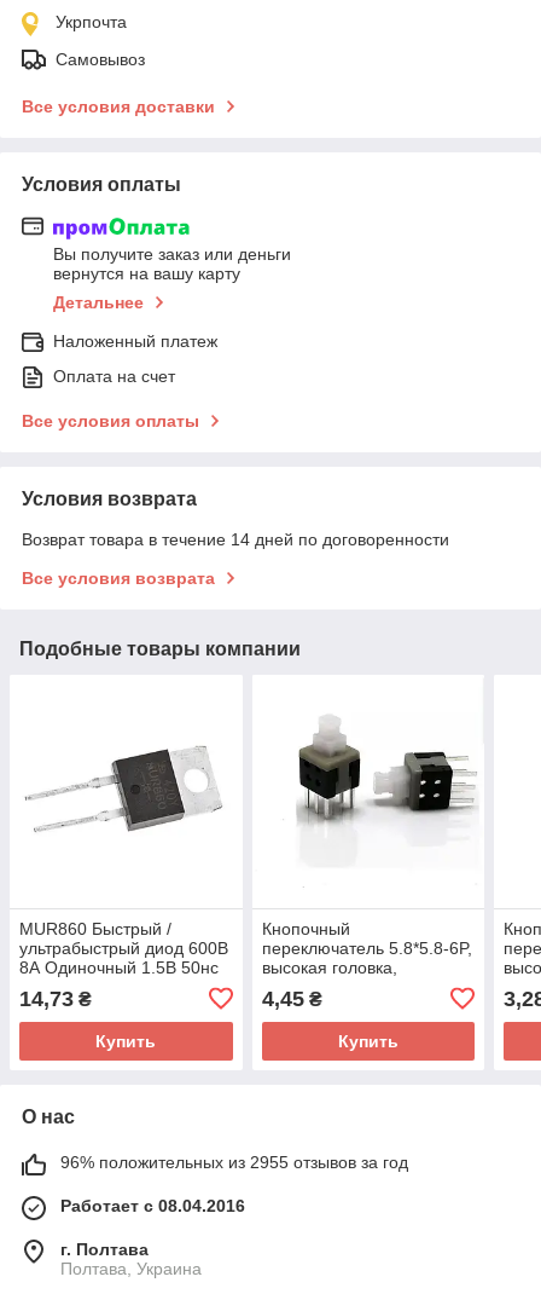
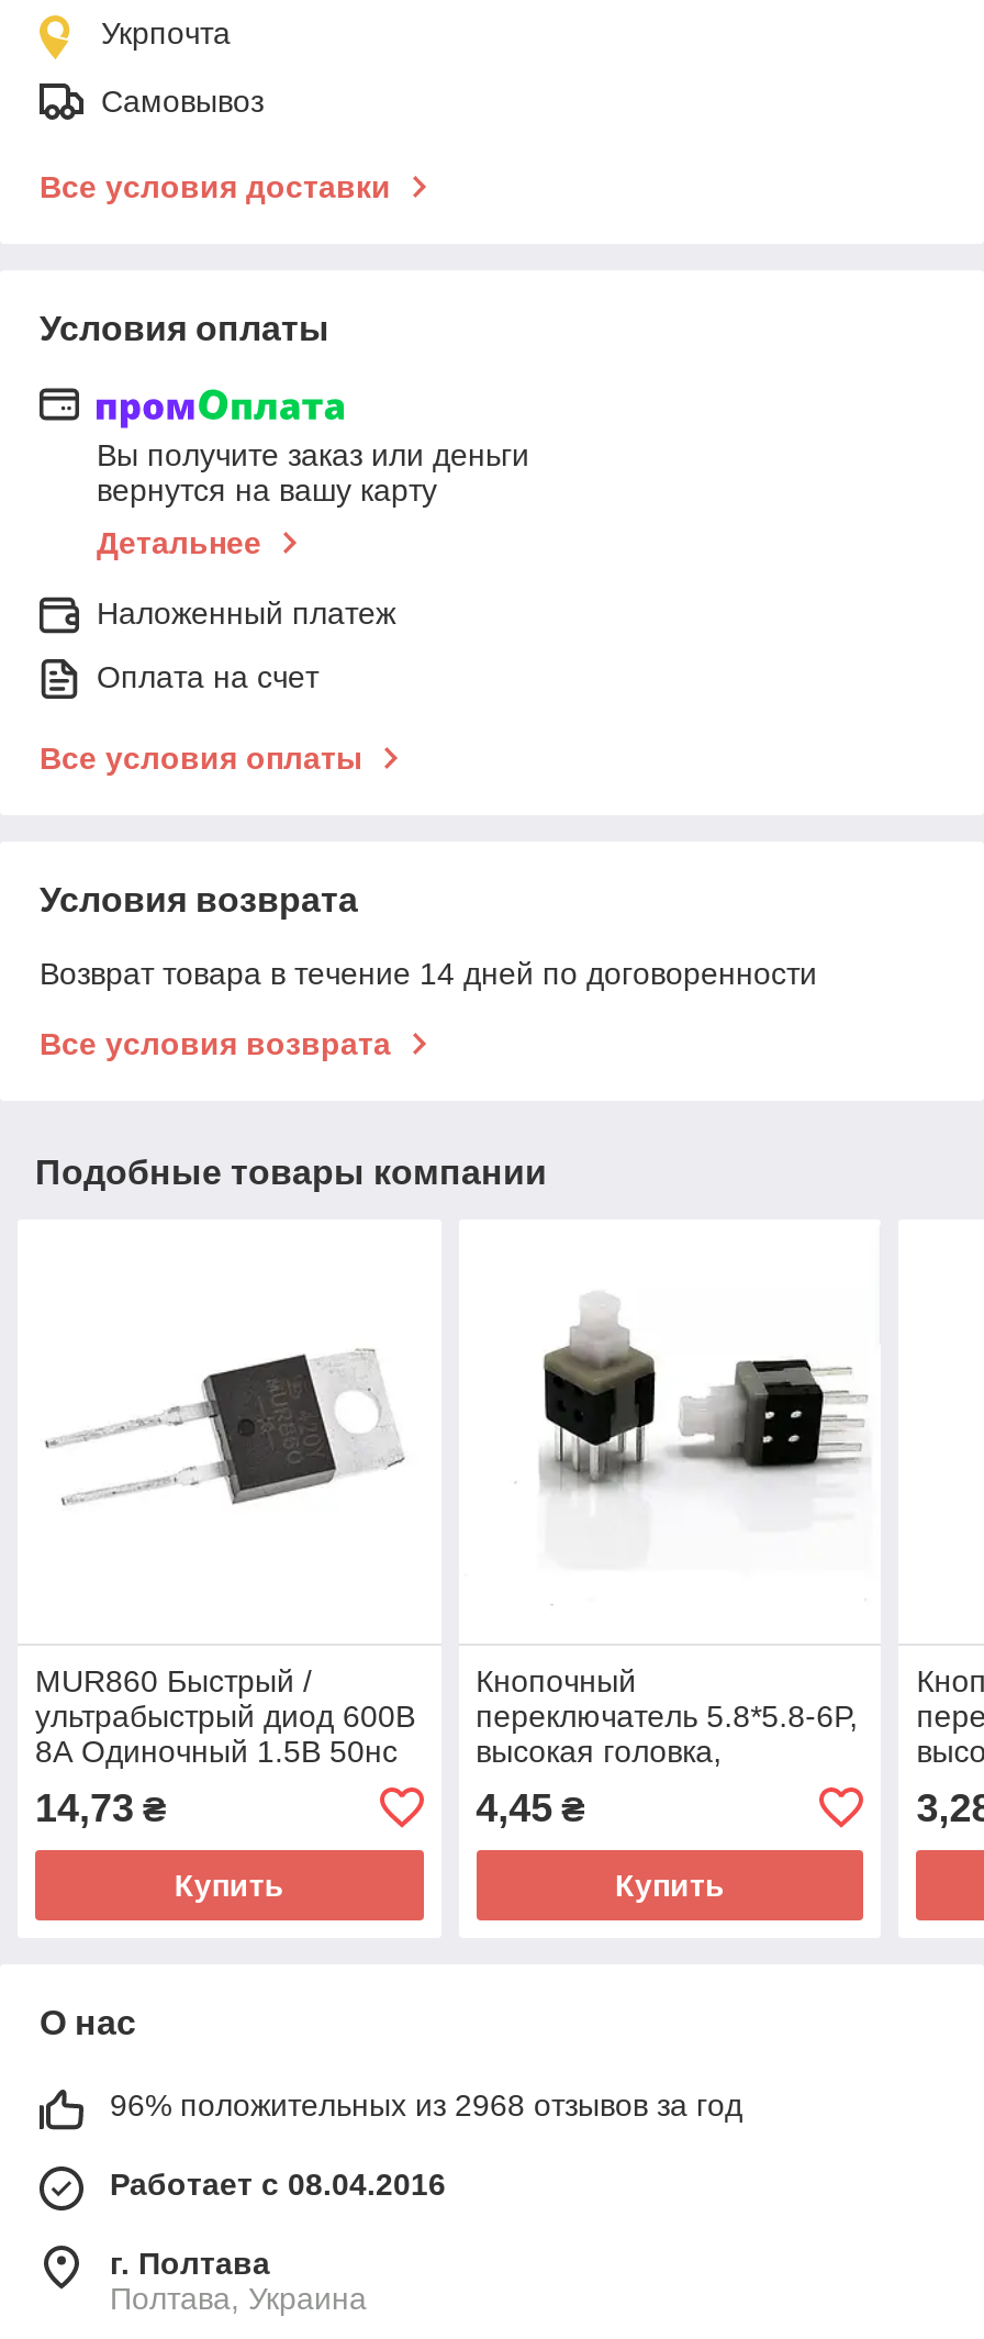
[60,1152,408,1172] 96% положительных из 2955 отзывов за год -> [110,2087,742,2122] 96% положительных из 2968 отзывов за год

